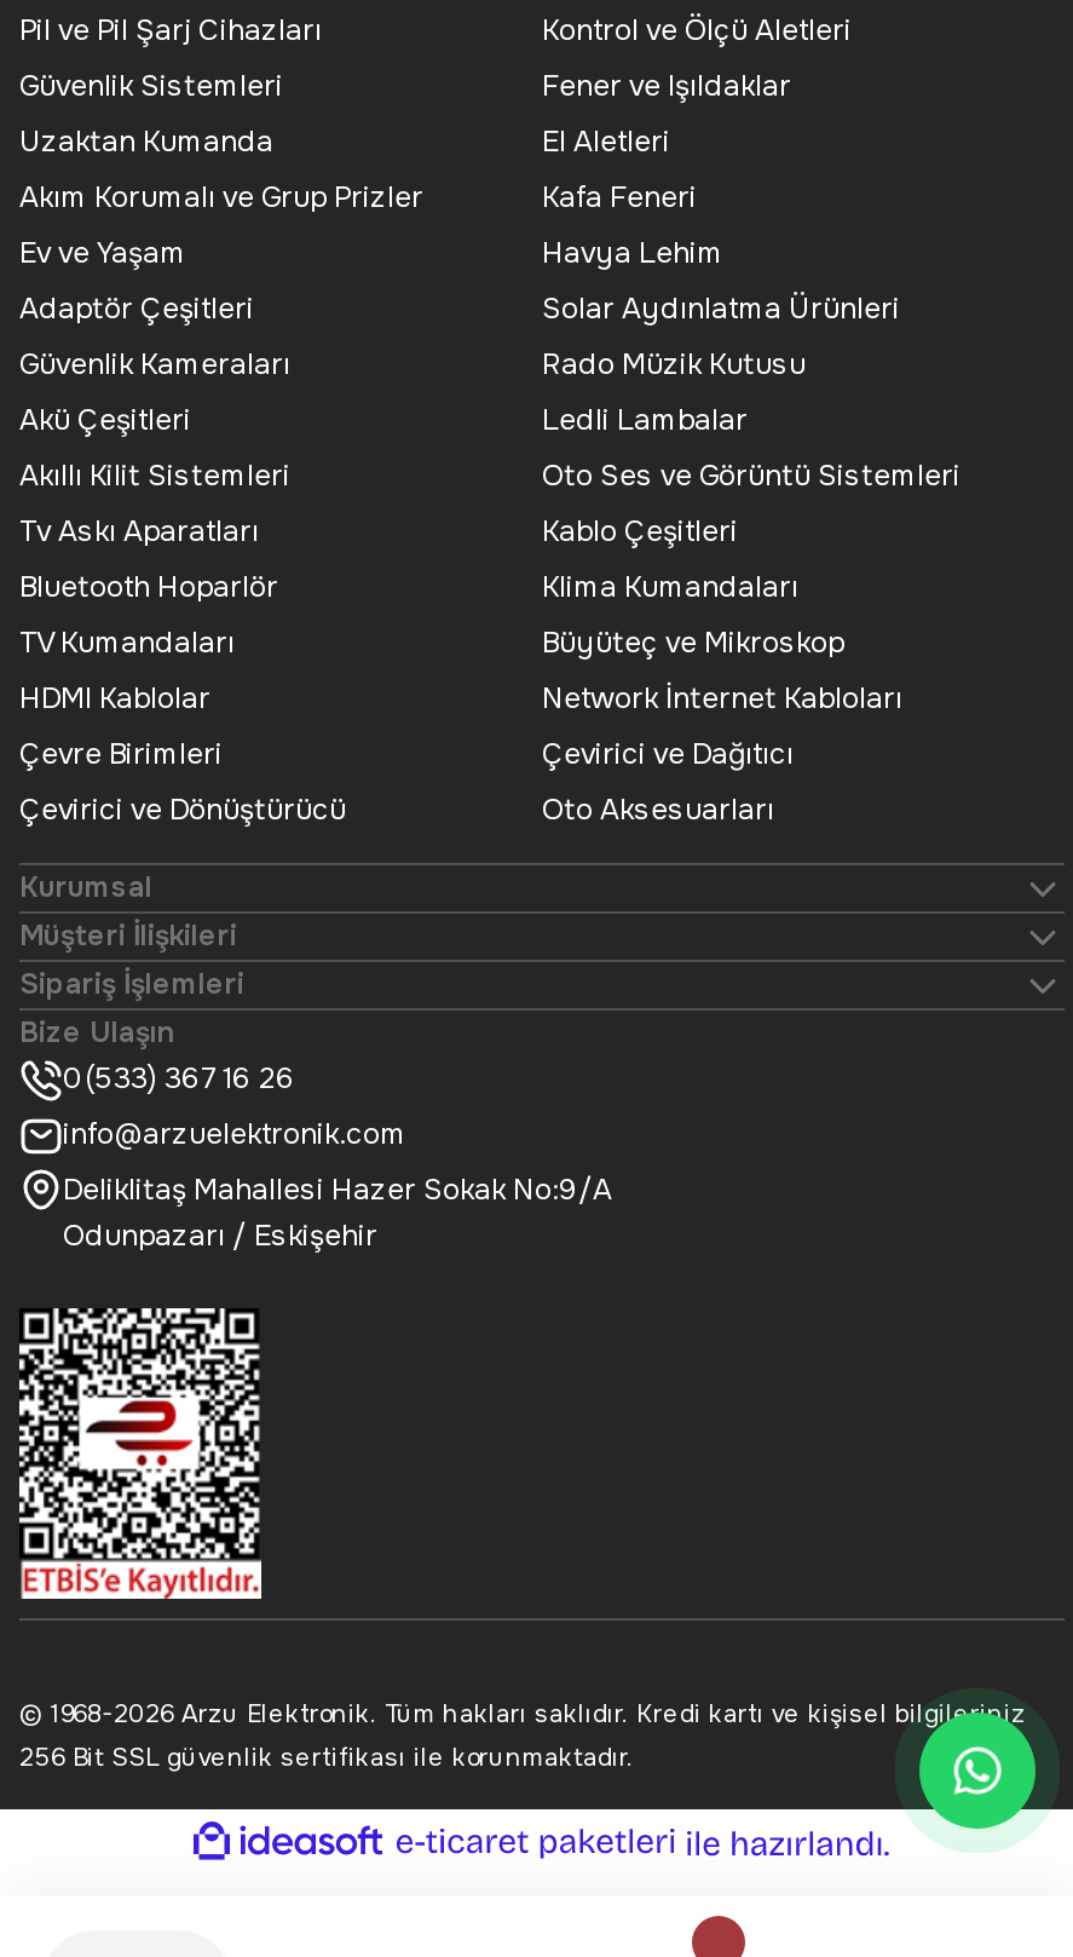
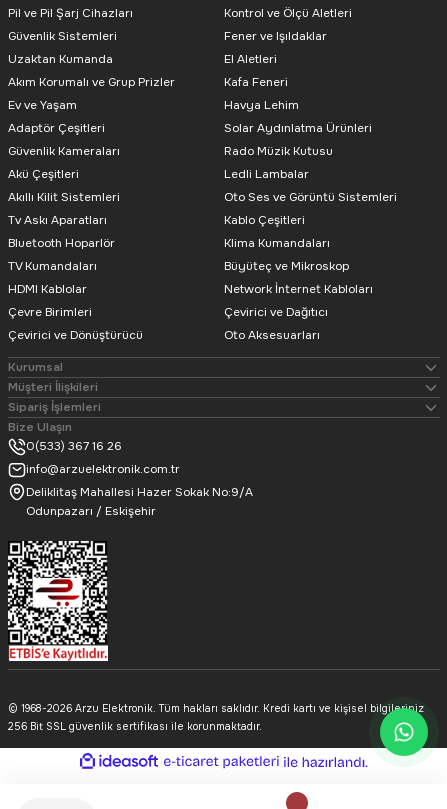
[63,1115,406,1153] info@arzuelektronik.com -> [26,461,180,477] info@arzuelektronik.com.tr

